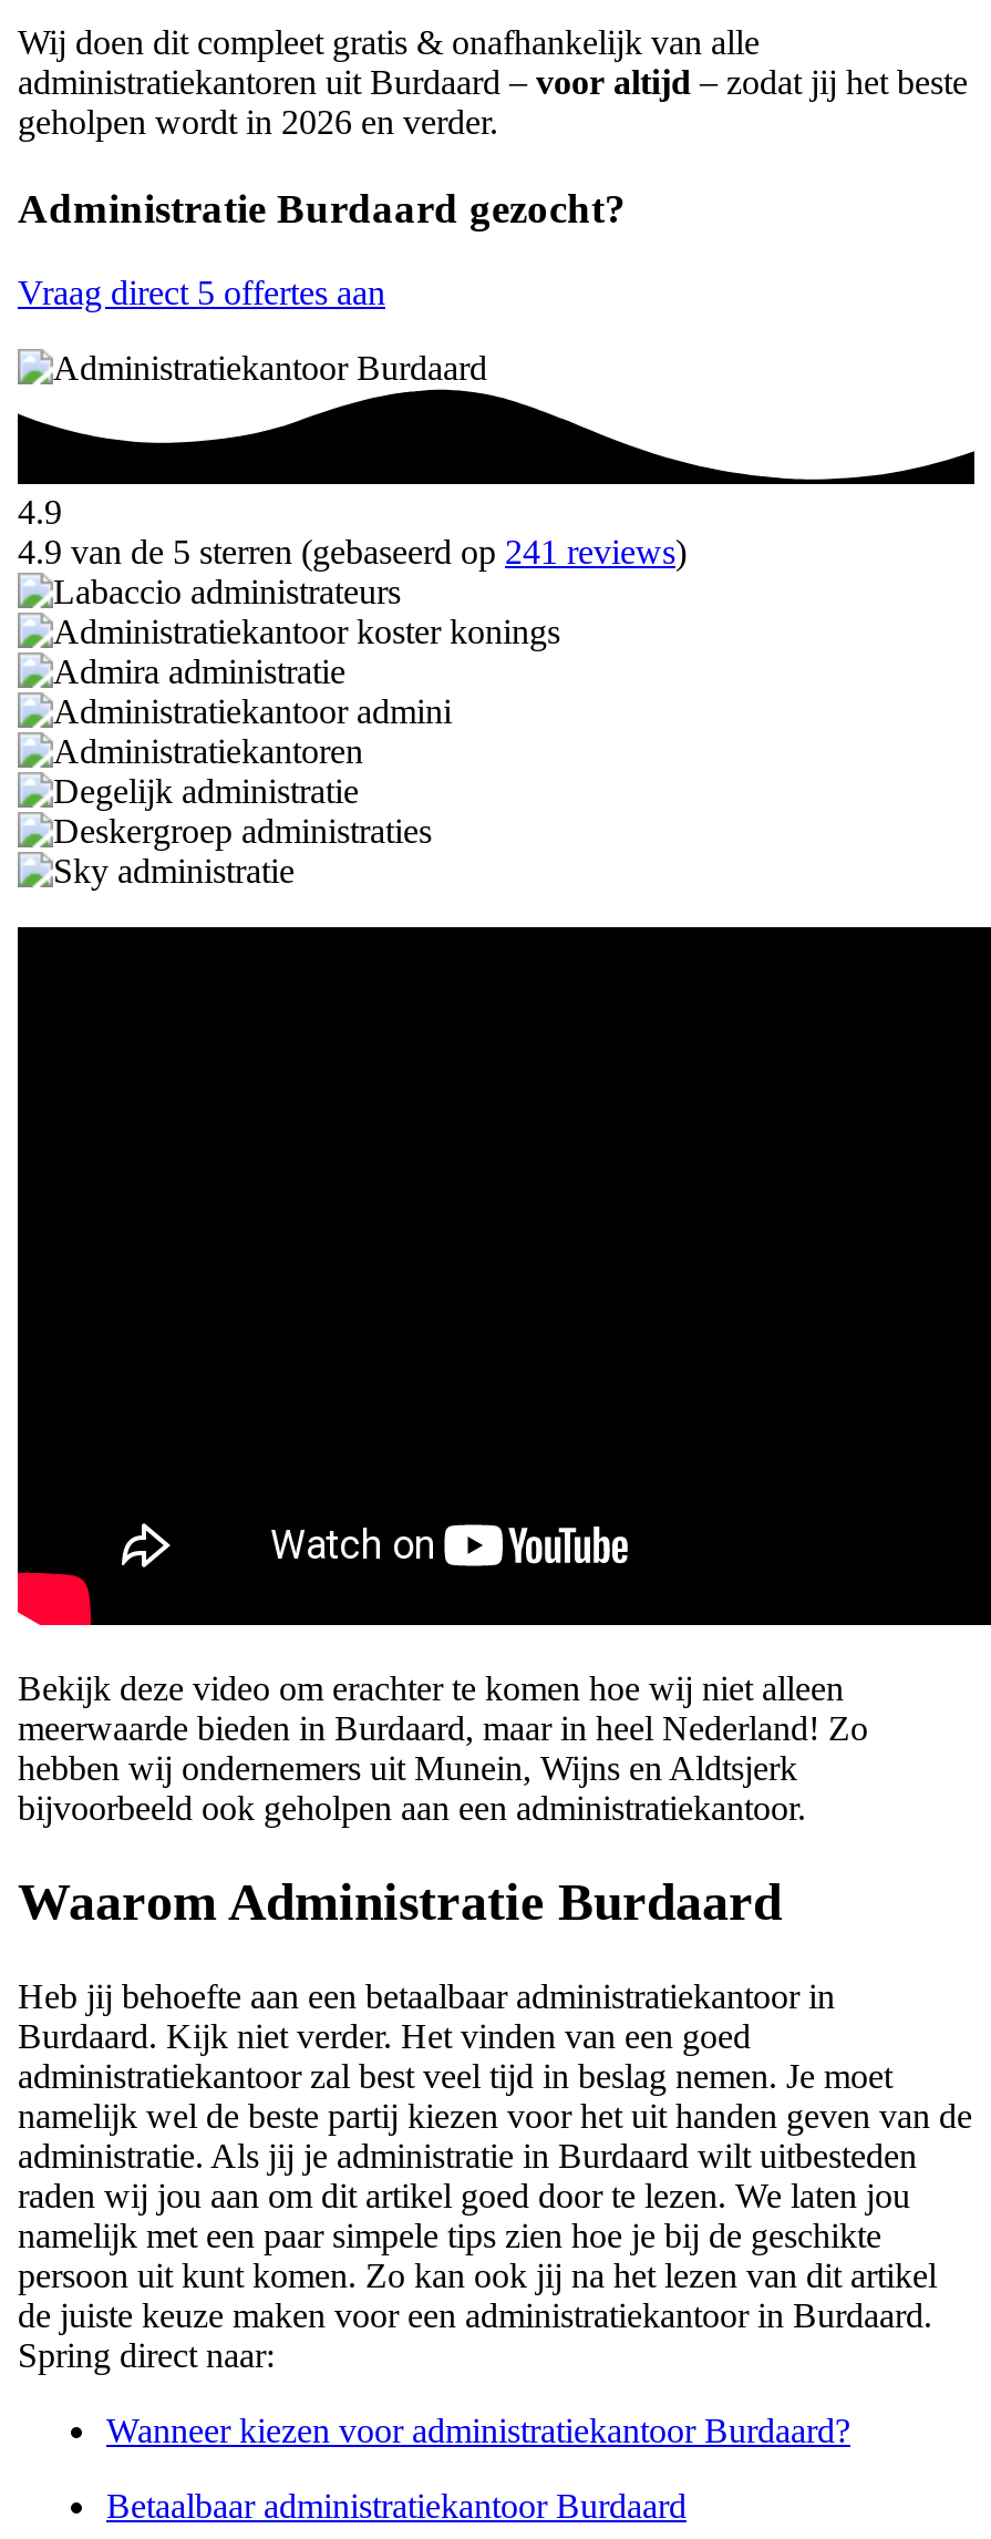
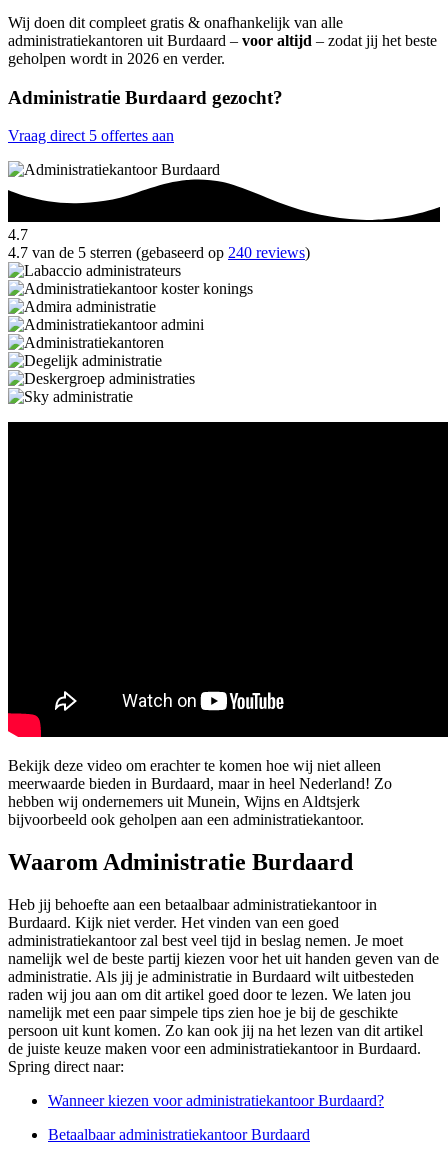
[18,494,62,532] 4.9 -> [8,226,28,243] 4.7
[18,534,687,572] 4.9 van de 5 sterren (gebaseerd op 241 reviews) -> [8,244,310,261] 4.7 van de 5 sterren (gebaseerd op 240 reviews)

